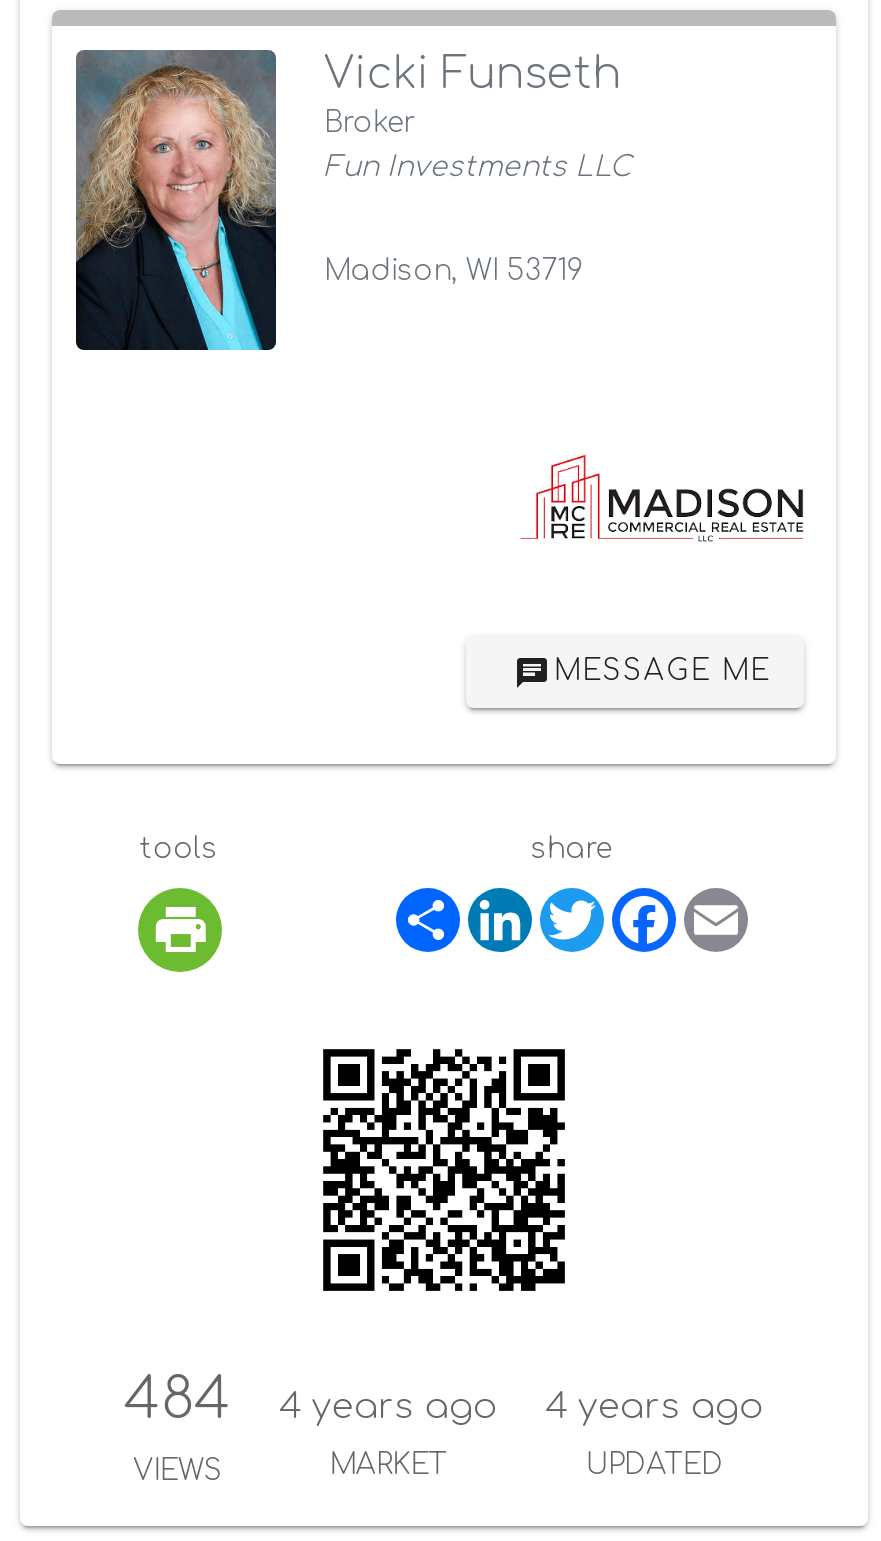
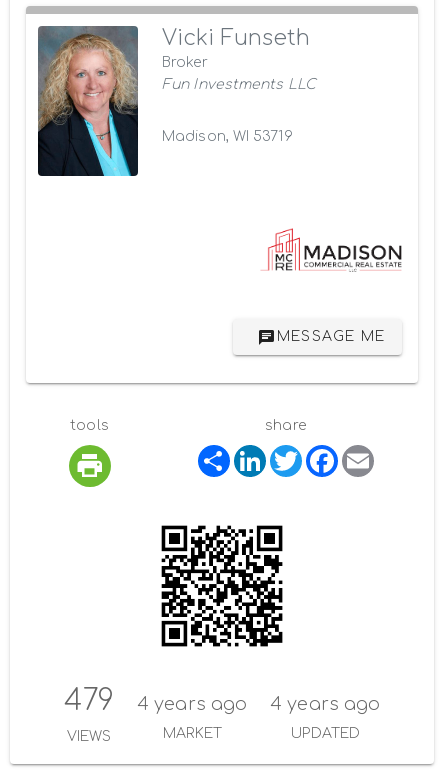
[124,1367,764,1431] 484 4 years ago 4 years ago -> [64,684,380,716] 479 4 years ago 4 years ago

